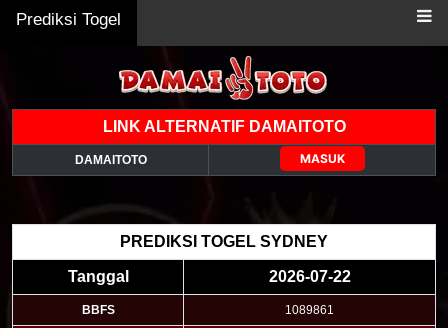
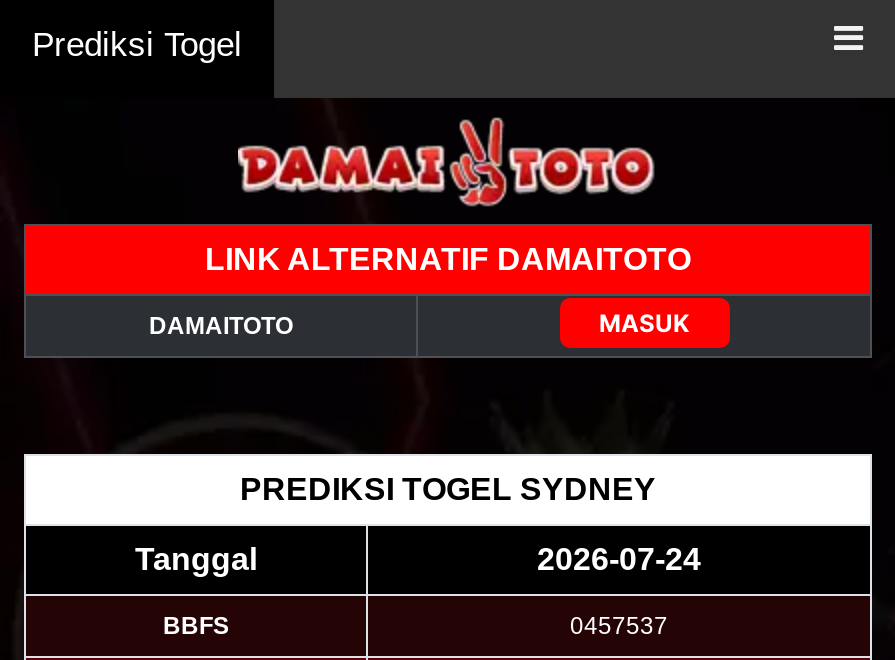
[268,268,350,285] 2026-07-22 -> [537,542,701,576] 2026-07-24
[285,303,334,317] 1089861 -> [570,612,668,640] 0457537

